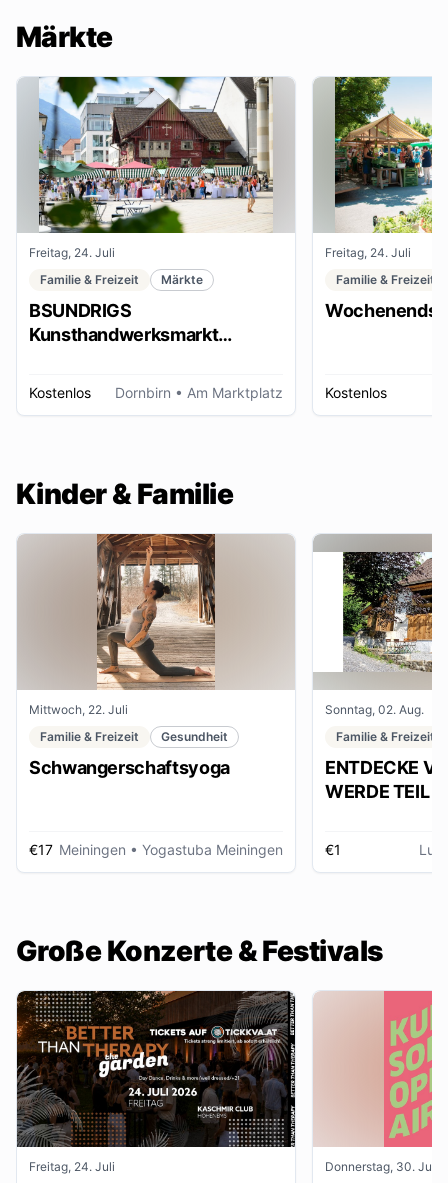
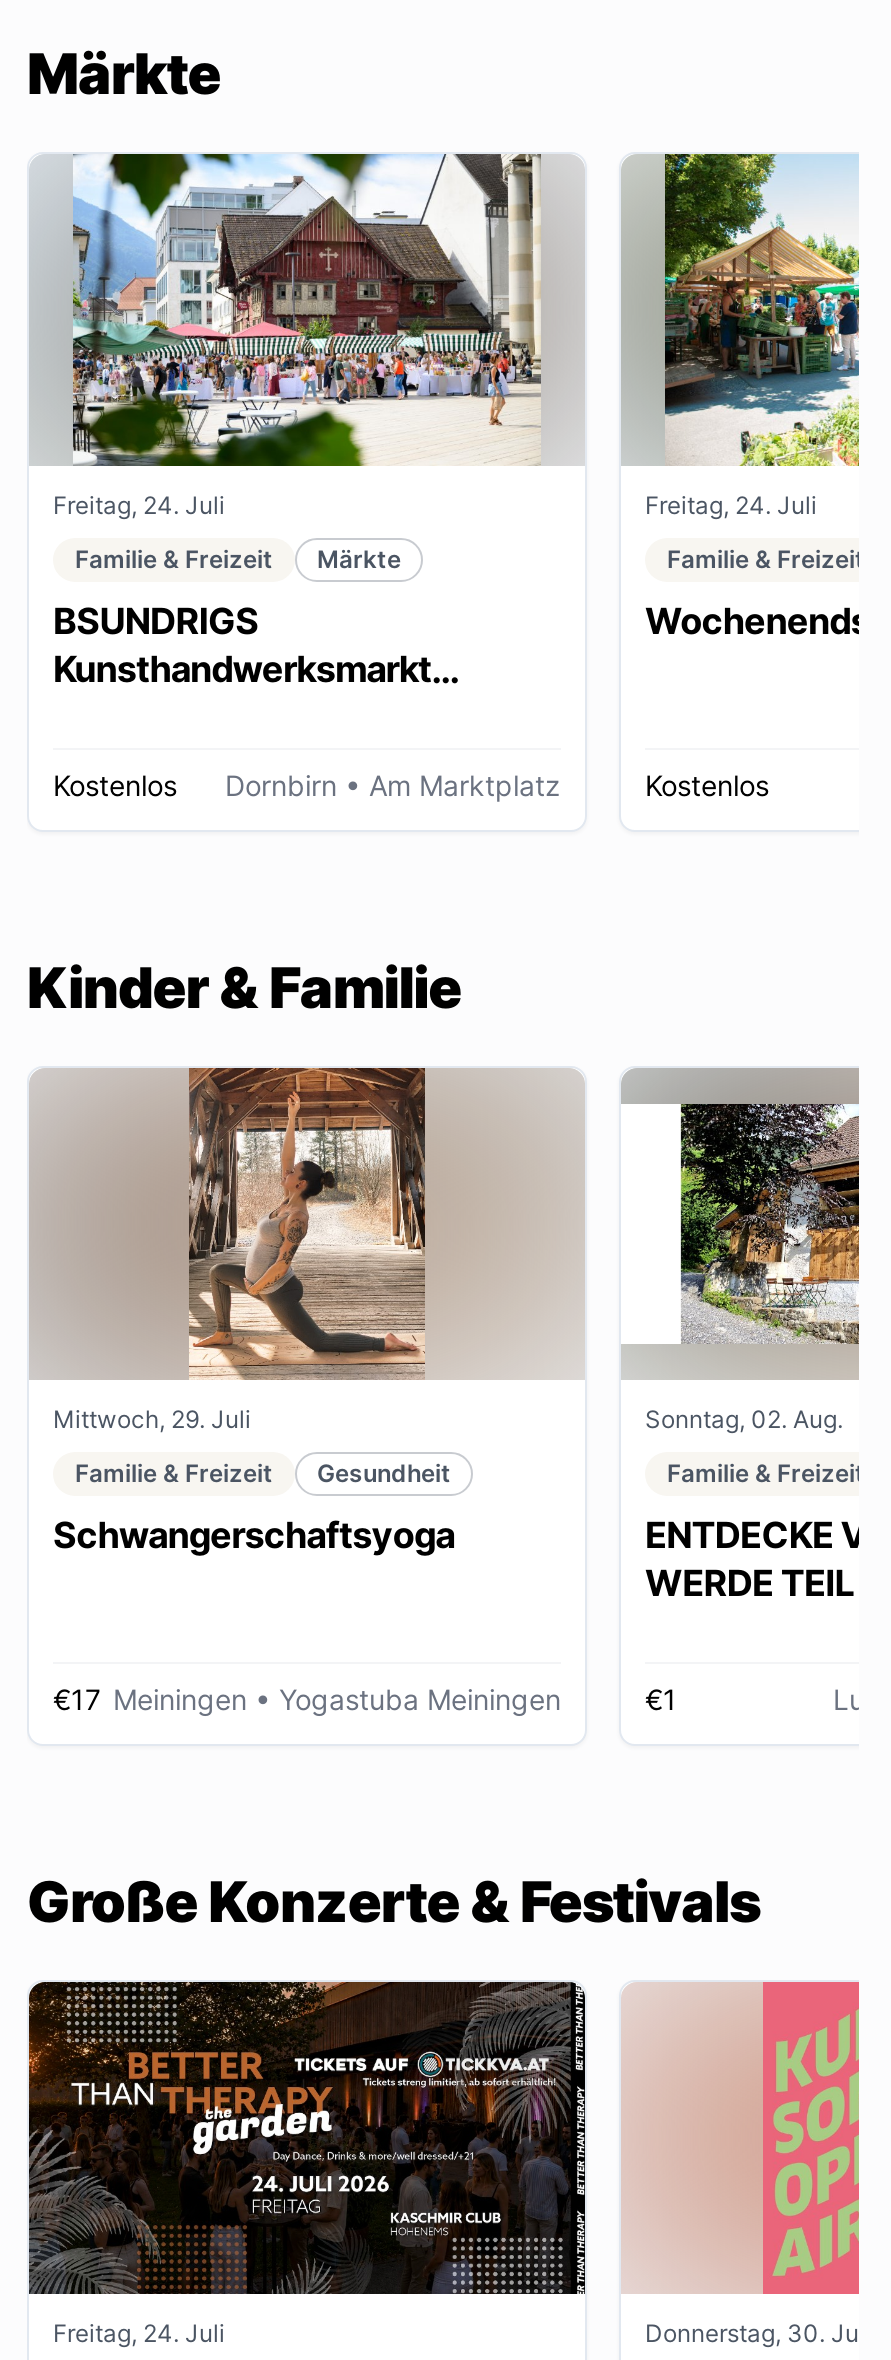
[29,702,128,717] Mittwoch, 22. Juli -> [53,1405,251,1435] Mittwoch, 29. Juli

